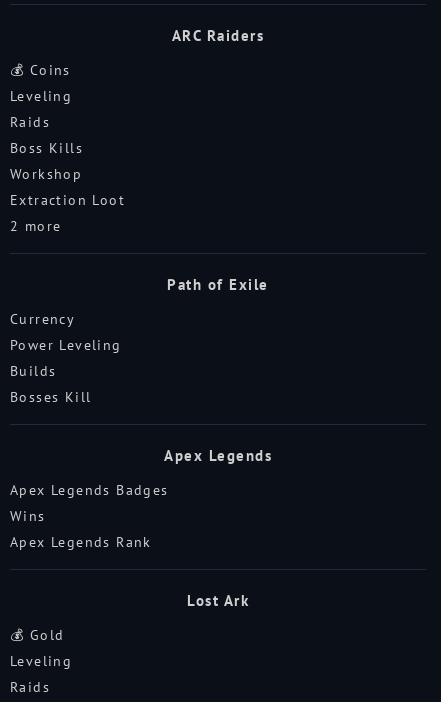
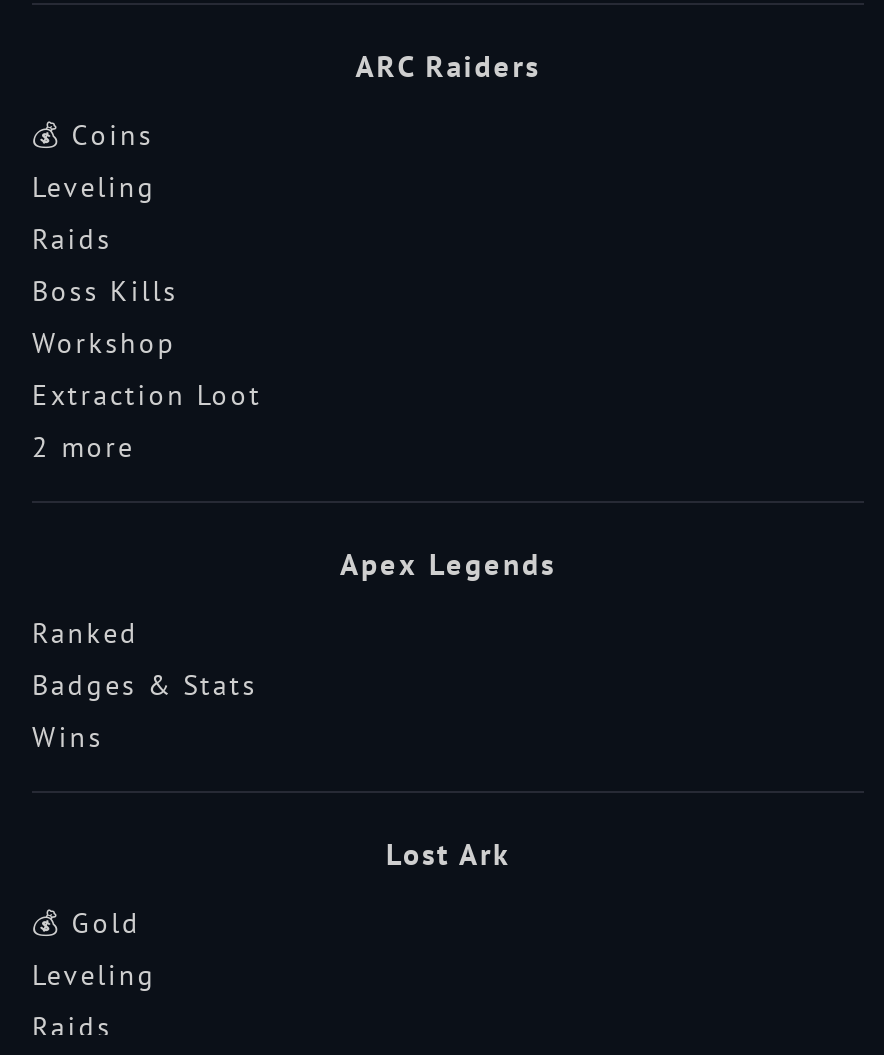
[10,275,269,406] Path of Exile | Currency | Power Leveling | Builds | Bosses Kill -> none
[10,481,169,499] Apex Legends Badges -> [32,615,257,703] Ranked | Badges & Stats
[10,533,152,551] Apex Legends Rank -> none

